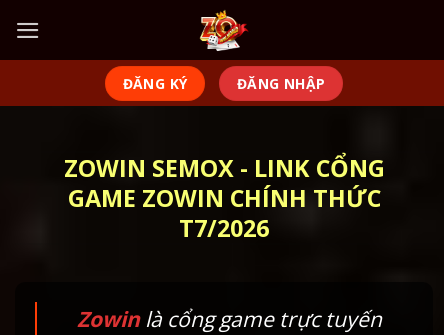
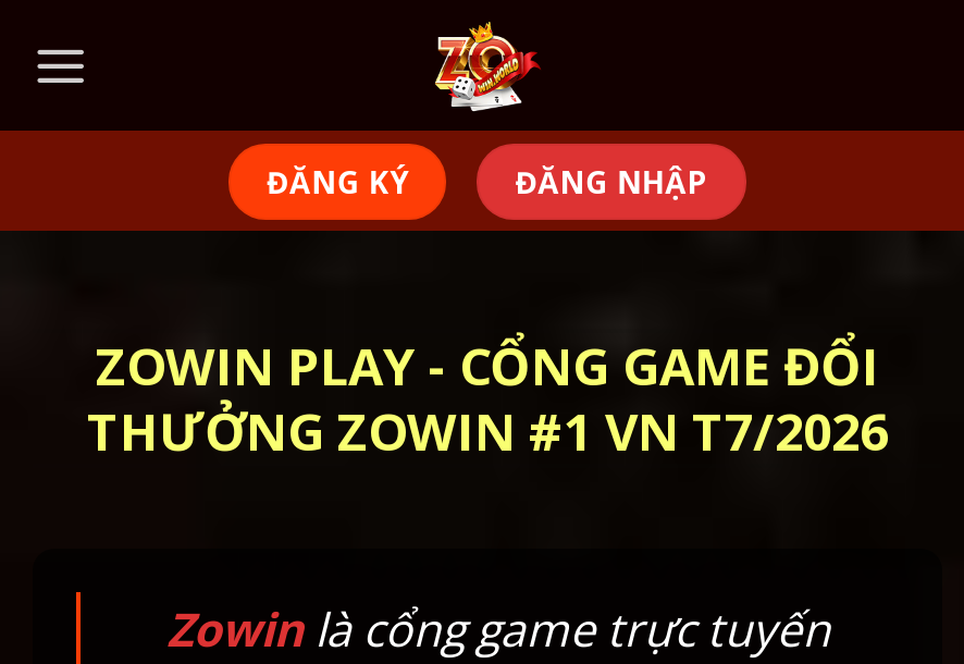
[63,152,384,244] ZOWIN SEMOX - LINK CỔNG | GAME ZOWIN CHÍNH THỨC | T7/2026 -> [87,331,888,466] ZOWIN PLAY - CỔNG GAME ĐỔI | THƯỞNG ZOWIN #1 VN T7/2026

